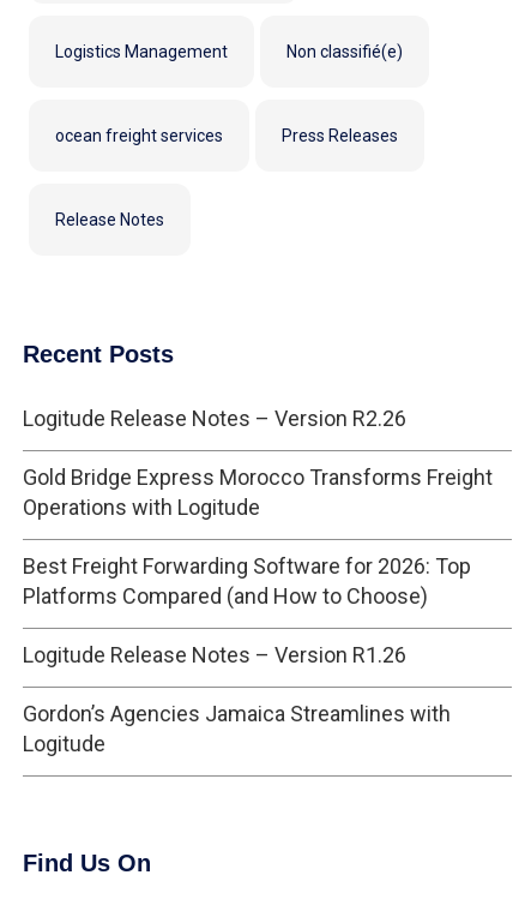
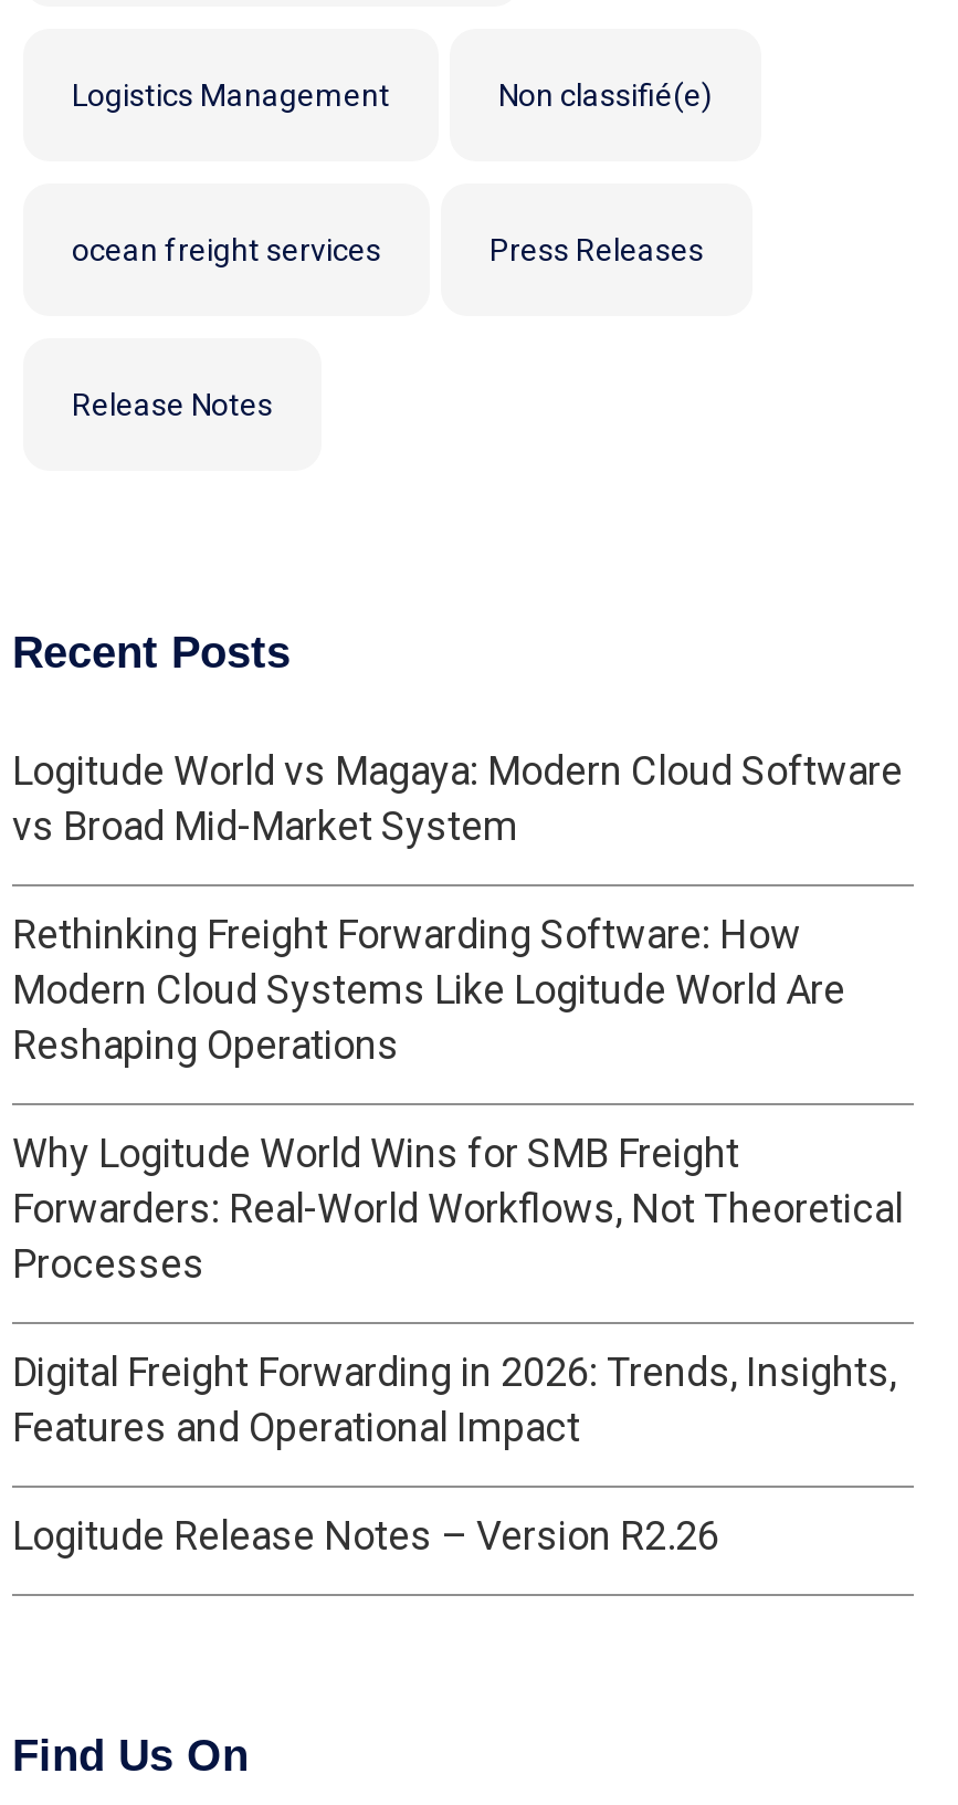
none -> [12,747,903,1450] Logitude World vs Magaya: Modern Cloud Software | vs Broad Mid-Market System | Rethinking Freight Forwarding Software: How | Modern Cloud Systems Like Logitude World Are | Reshaping Operations | Why Logitude World Wins for SMB Freight | Forwarders: Real-World Workflows, Not Theoretical | Processes | Digital Freight Forwarding in 2026: Trends, Insights, | Features and Operational Impact
moved [23,406,406,431] -> [12,1512,719,1558]: Logitude Release Notes – Version R2.26
[23,464,493,756] Gold Bridge Express Morocco Transforms Freight | Operations with Logitude | Best Freight Forwarding Software for 2026: Top | Platforms Compared (and How to Choose) | Logitude Release Notes – Version R1.26 | Gordon’s Agencies Jamaica Streamlines with | Logitude -> none

